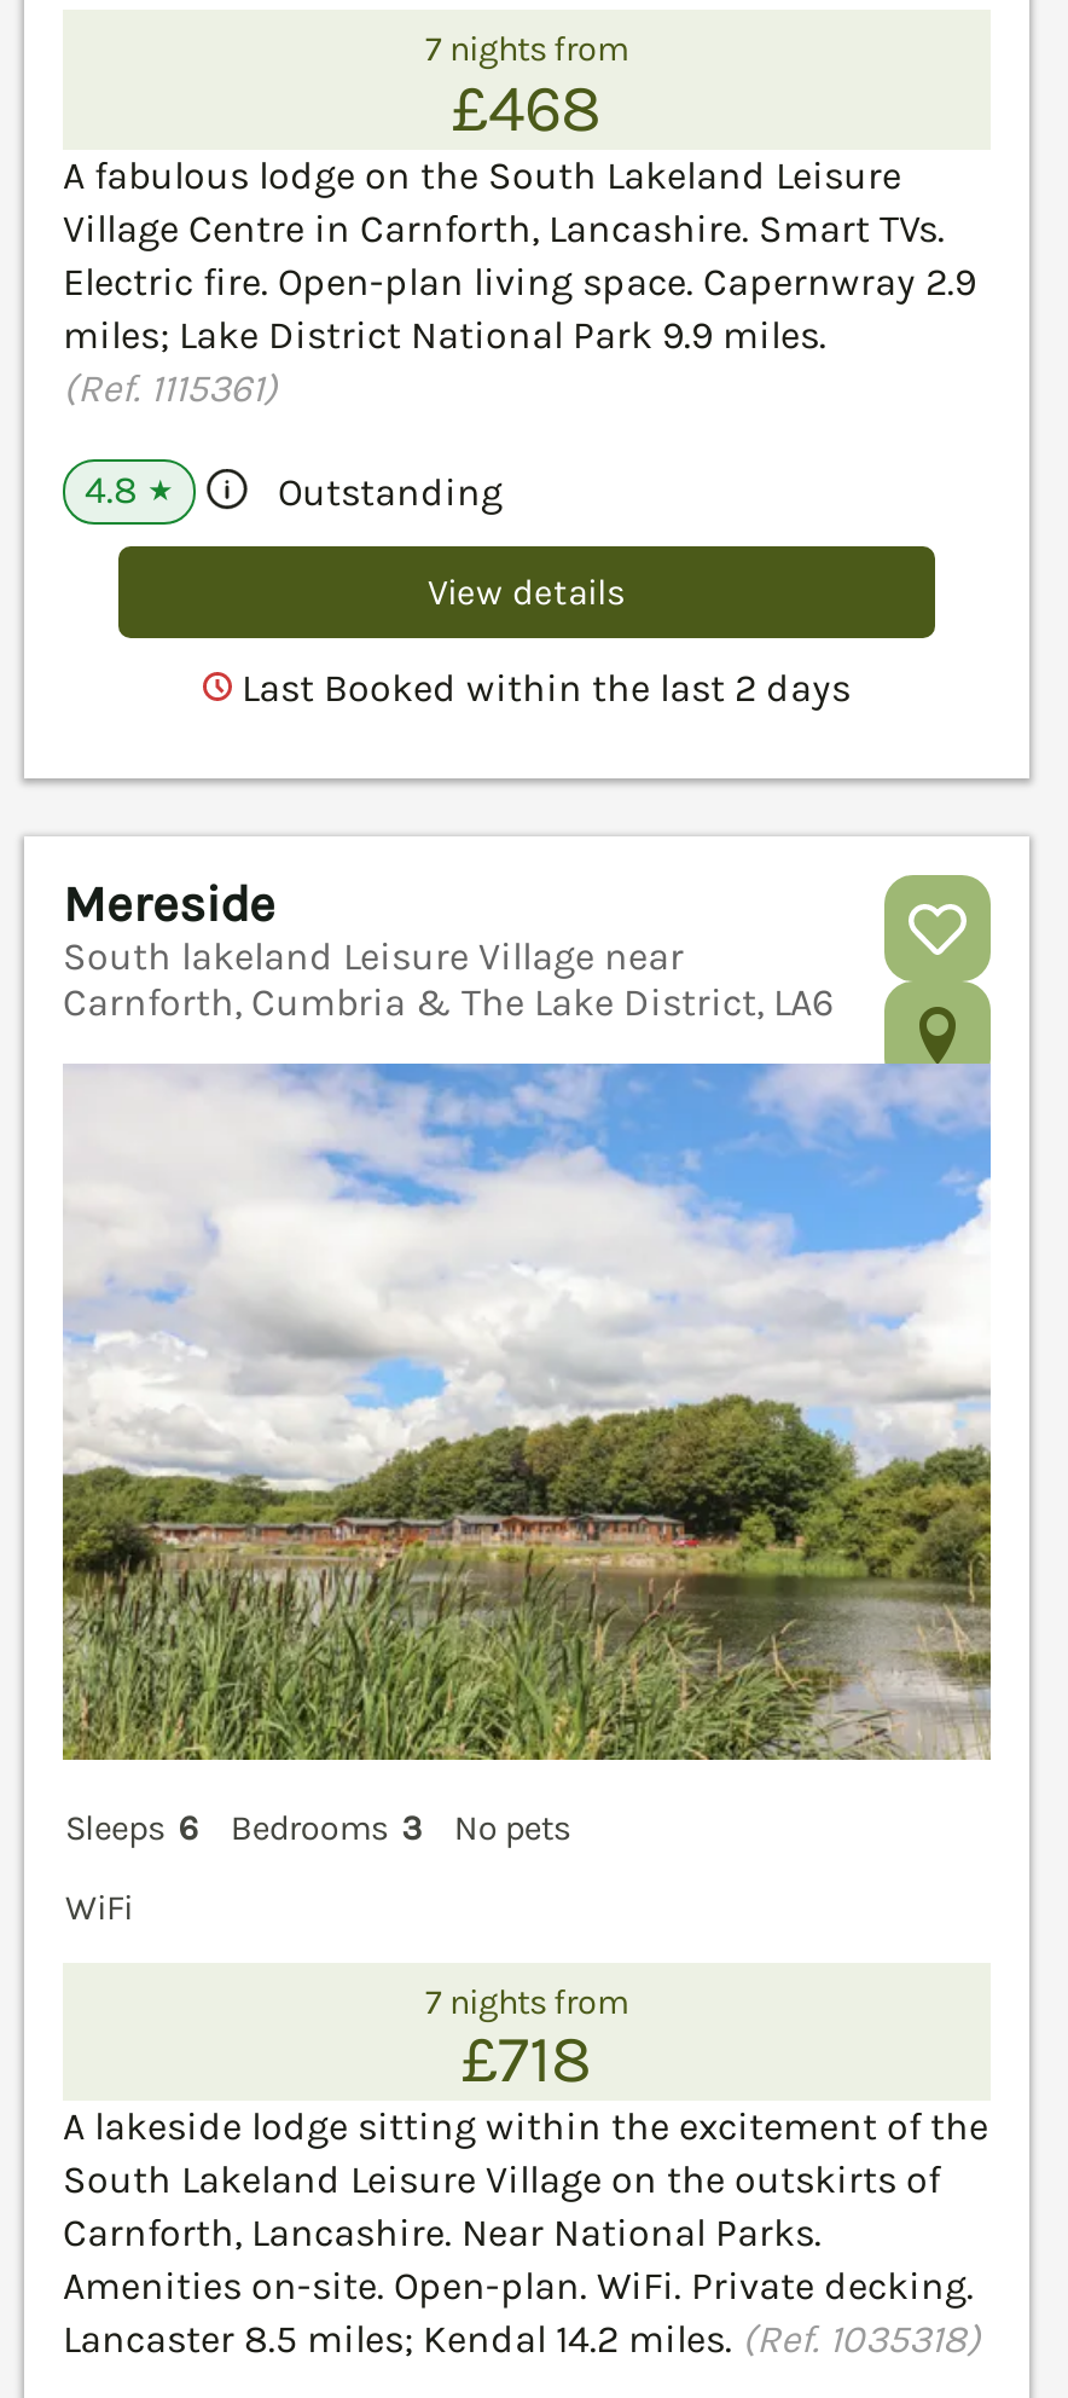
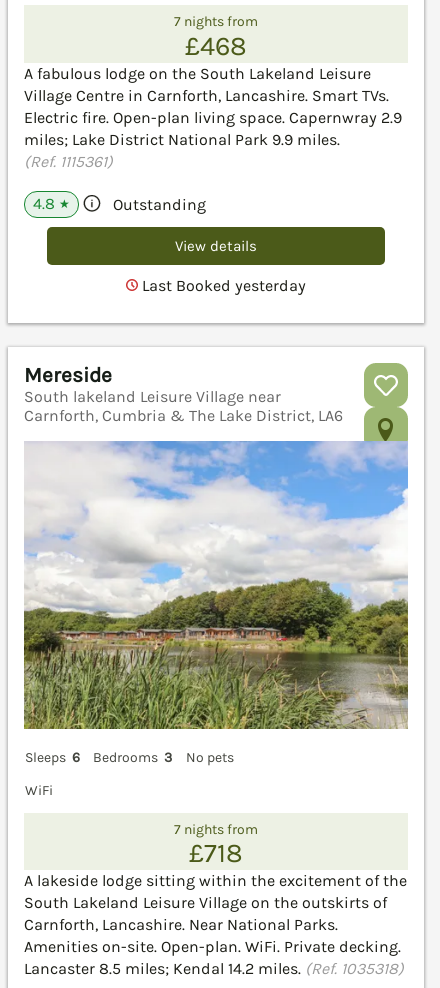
[232,664,851,710] Last Booked within the last 2 days -> [138,276,306,295] Last Booked yesterday

